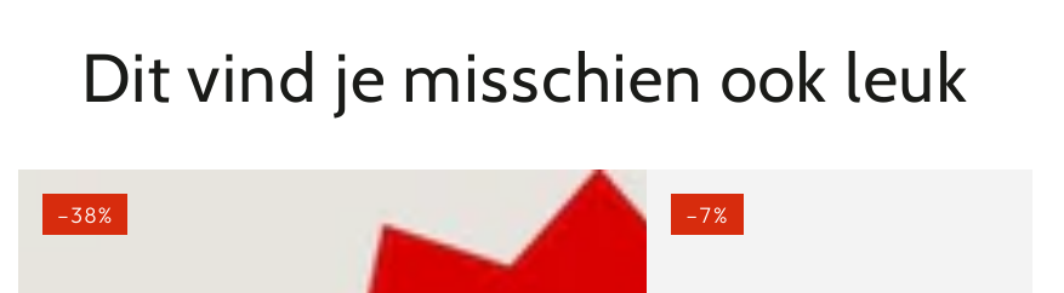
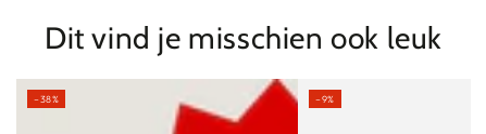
[686,201,729,228] –7% -> [316,93,335,105] –9%

